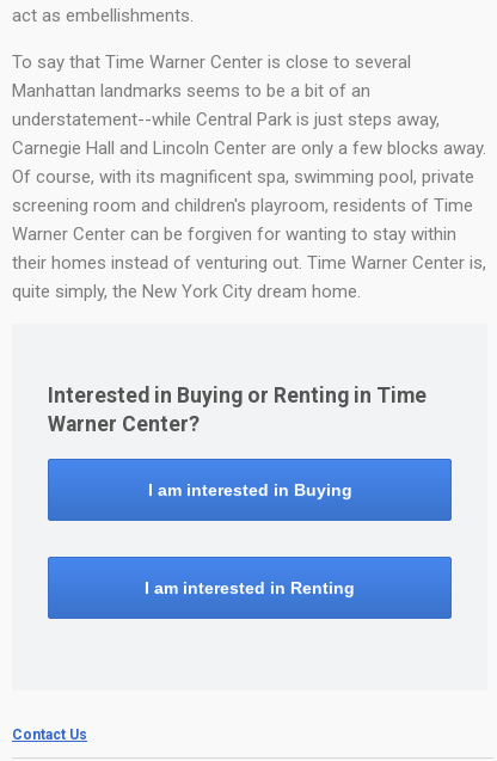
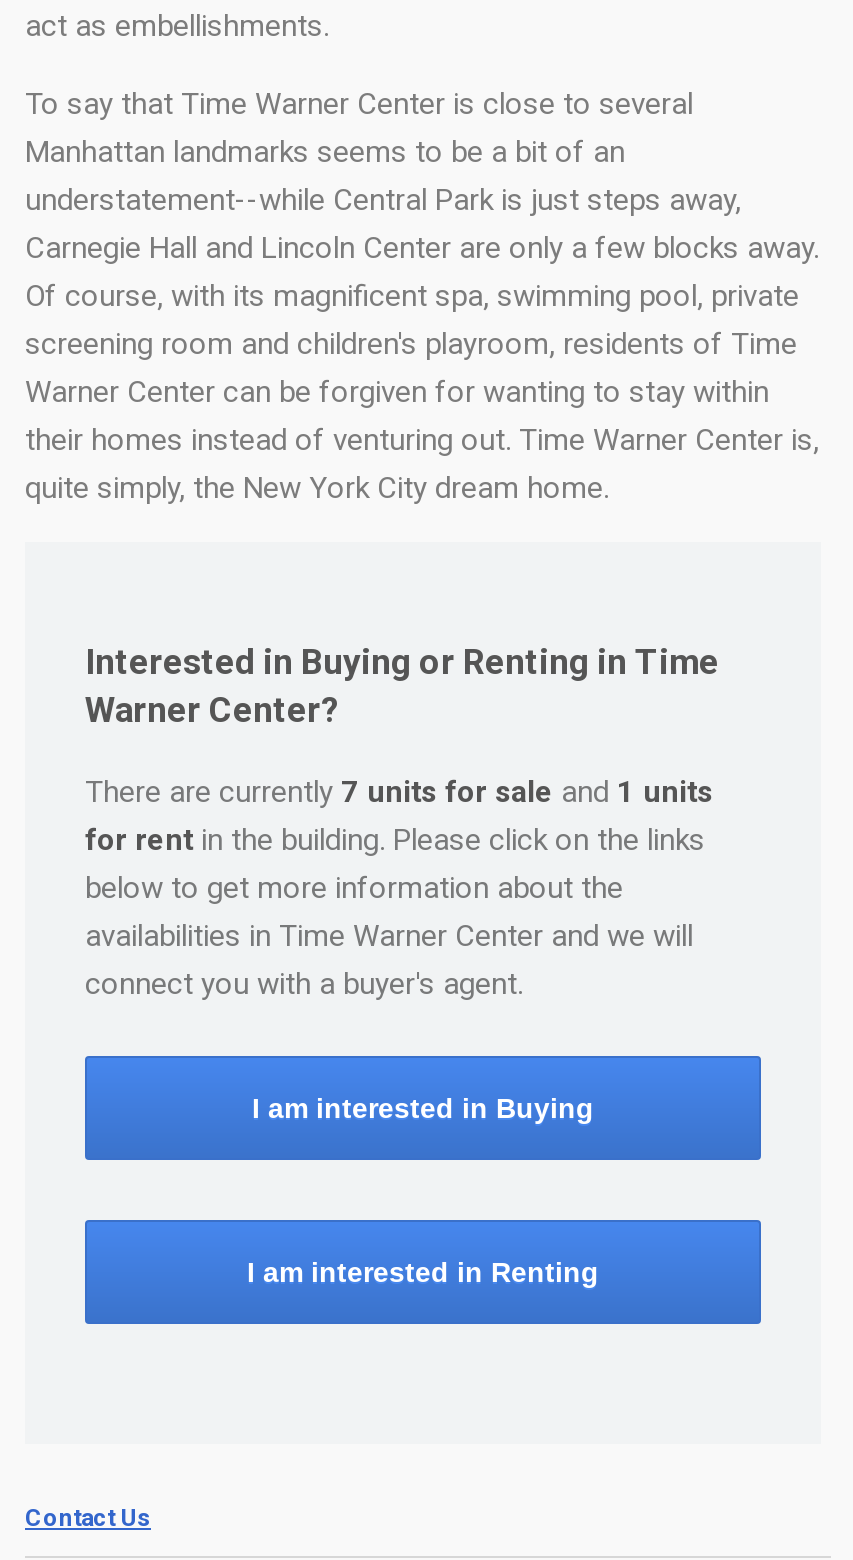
none -> [85,774,713,1002] There are currently 7 units for sale and 1 units | for rent in the building. Please click on the links | below to get more information about the | availabilities in Time Warner Center and we will | connect you with a buyer's agent.

